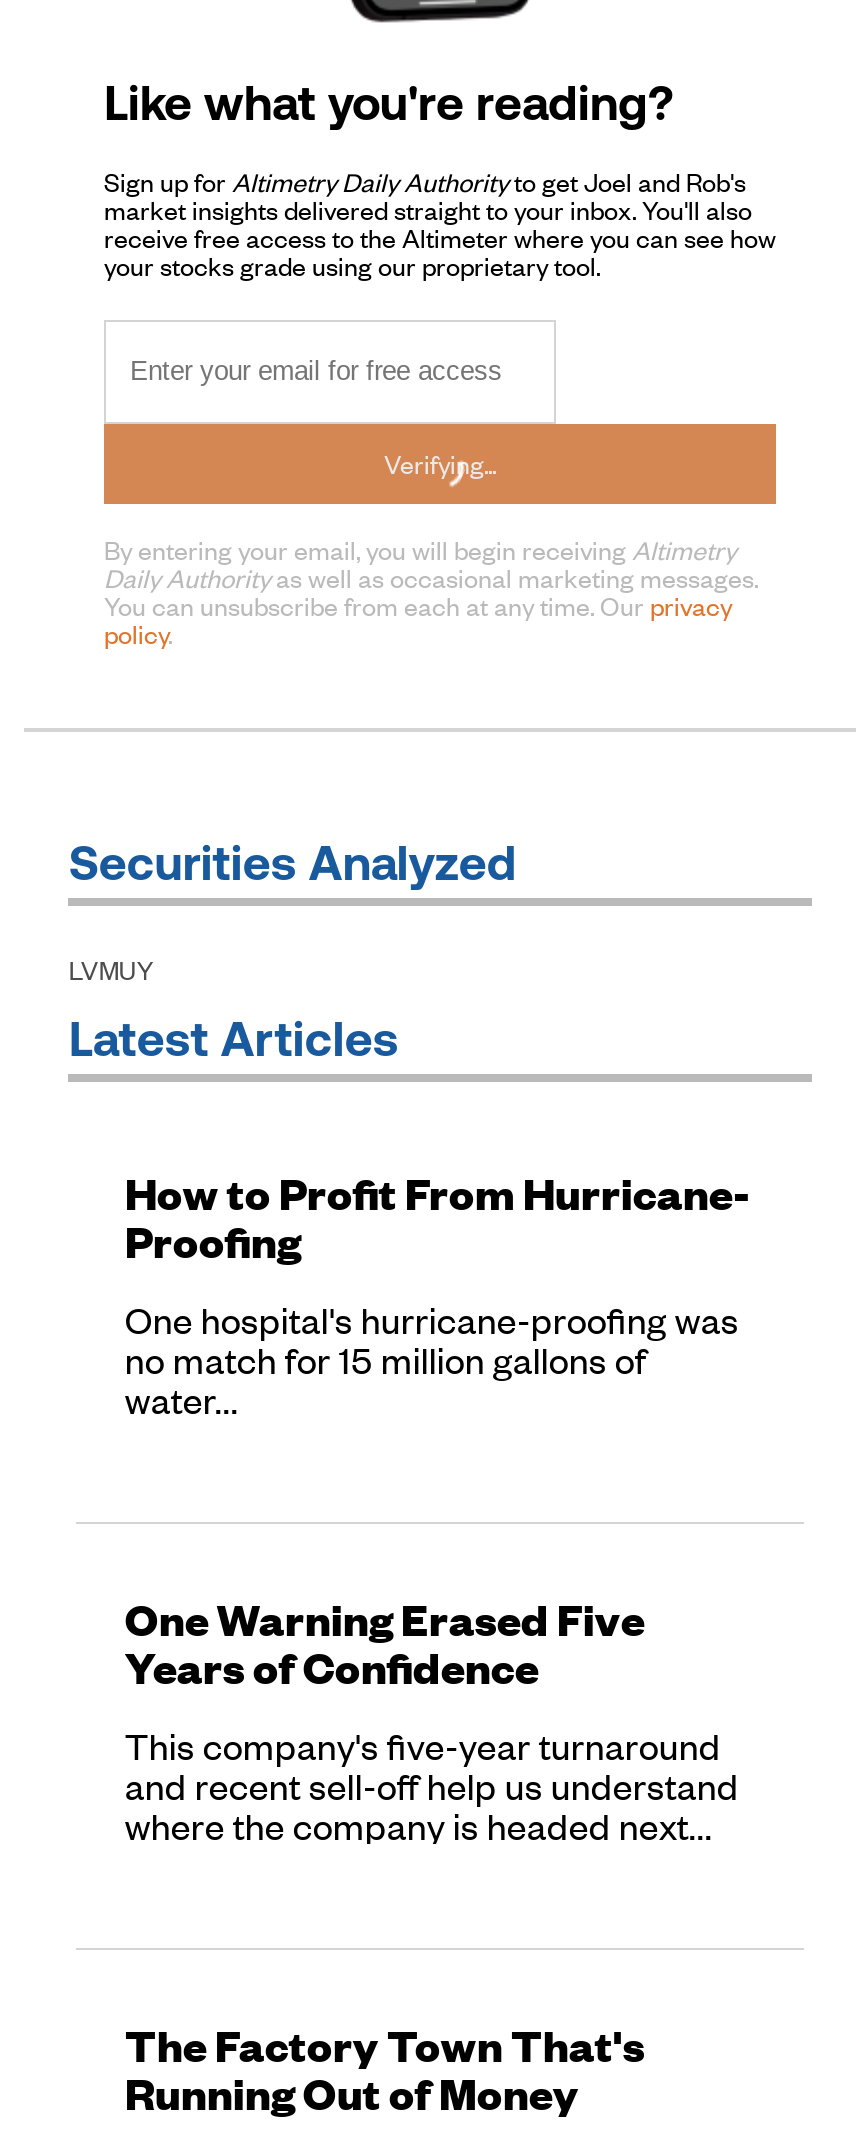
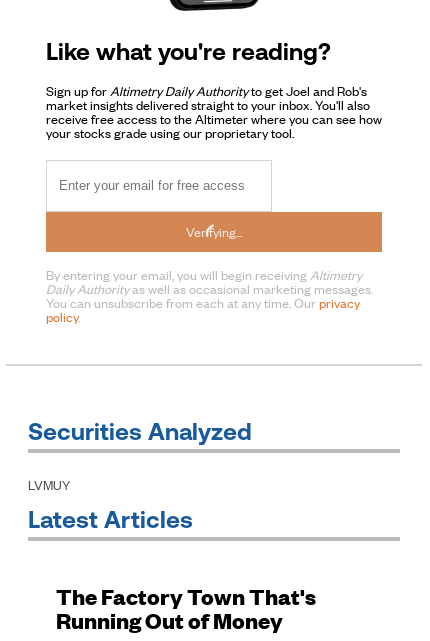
[125,1163,751,1421] How to Profit From Hurricane- | Proofing | One hospital's hurricane-proofing was | no match for 15 million gallons of | water... -> none
[125,1589,739,1847] One Warning Erased Five | Years of Confidence | This company's five-year turnaround | and recent sell-off help us understand | where the company is headed next... -> none

